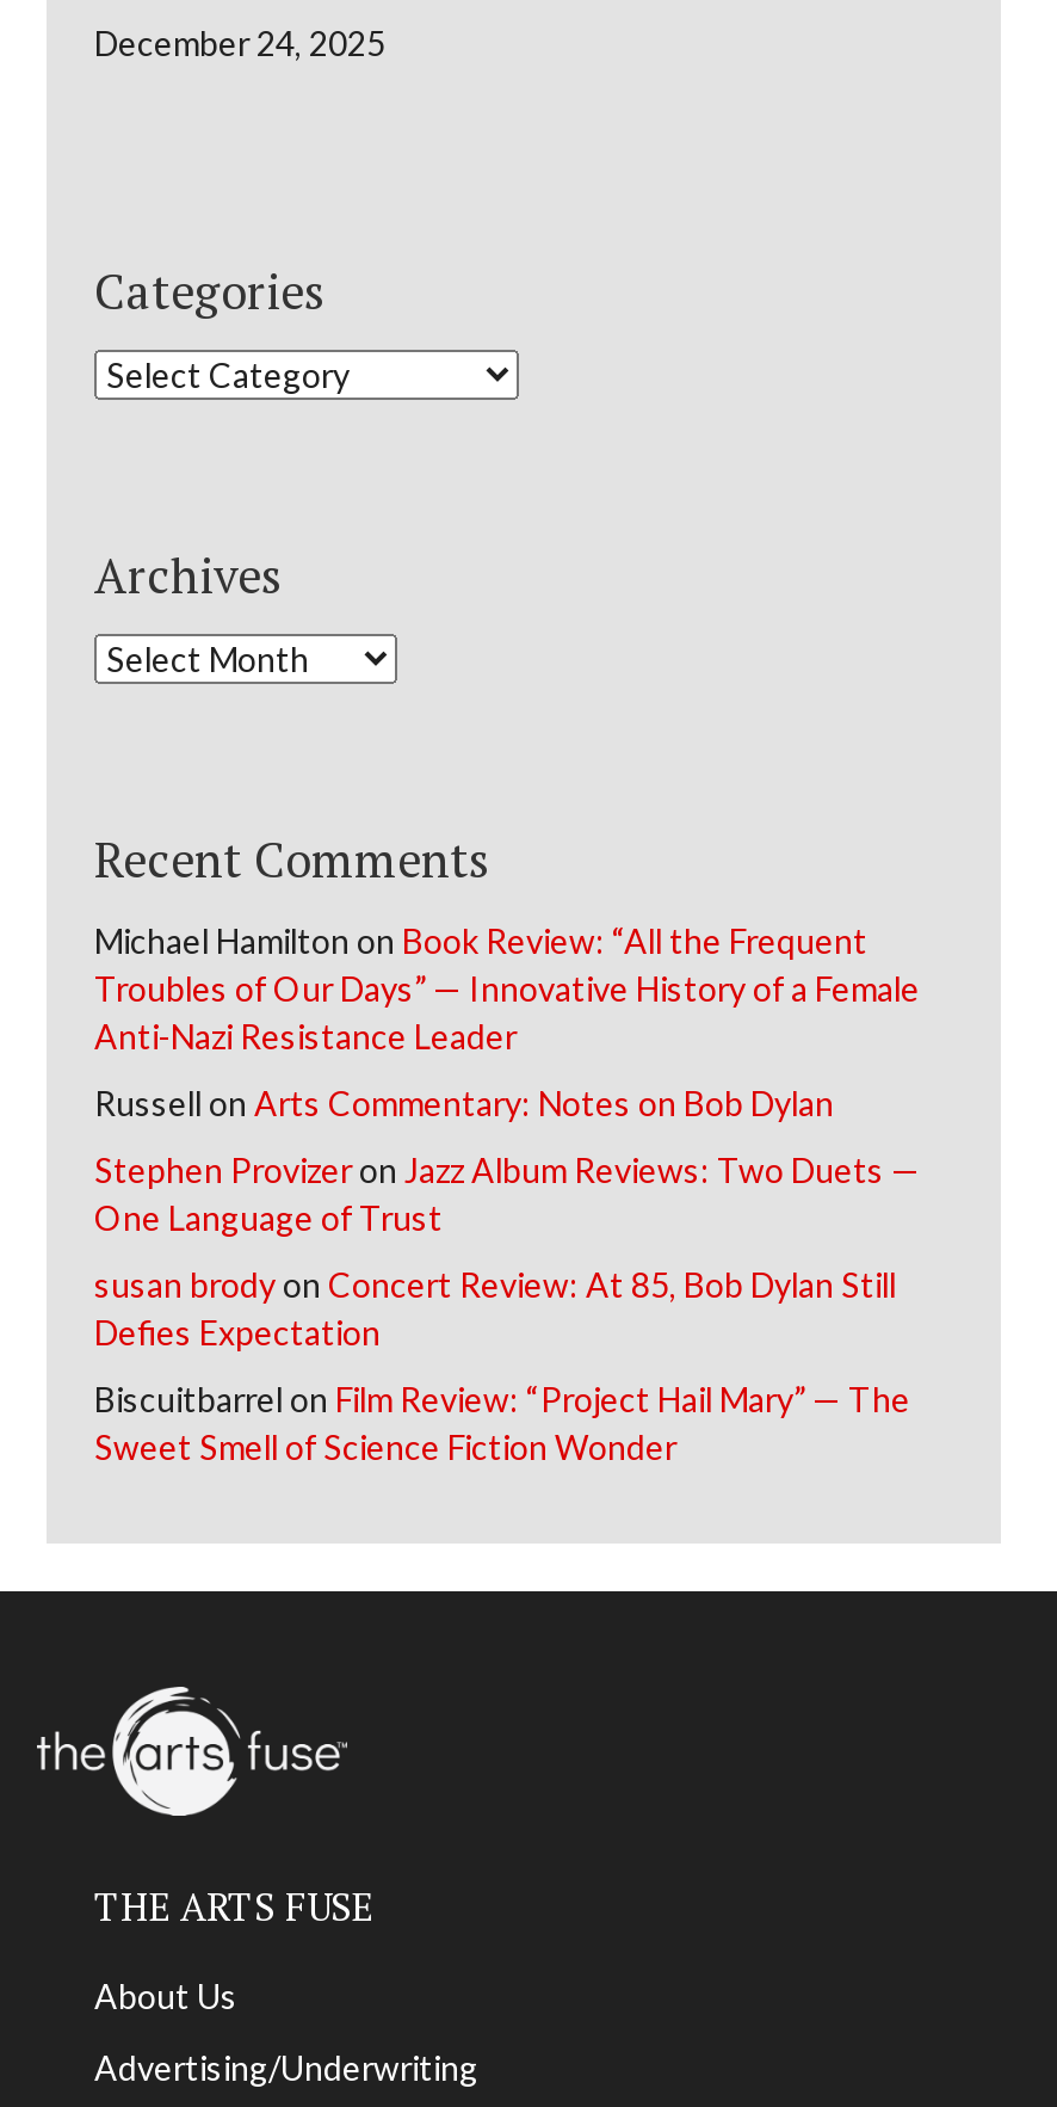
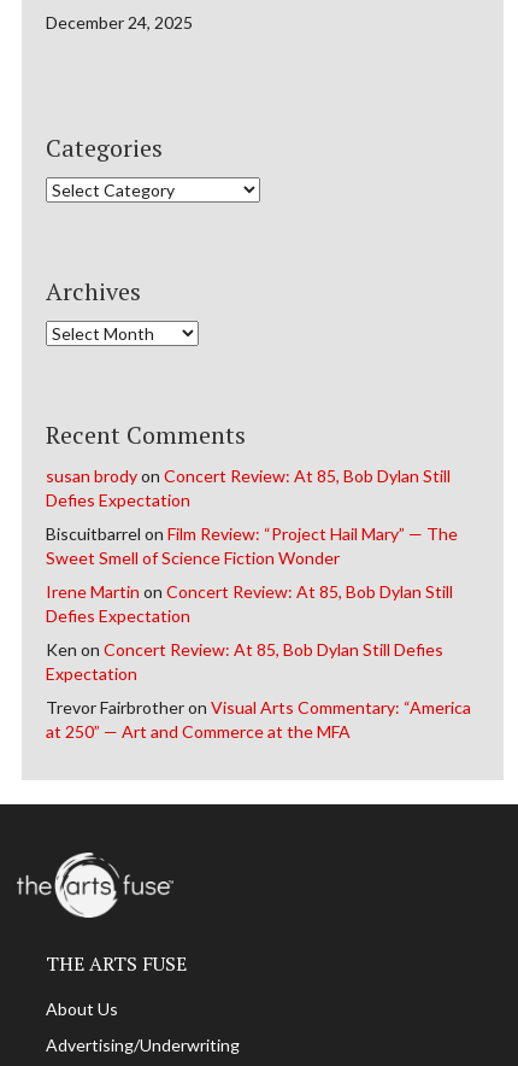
[94,919,920,1237] Michael Hamilton on Book Review: “All the Frequent | Troubles of Our Days” — Innovative History of a Female | Anti-Nazi Resistance Leader | Russell on Arts Commentary: Notes on Bob Dylan | Stephen Provizer on Jazz Album Reviews: Two Duets — | One Language of Trust -> none
moved [94,1263,910,1466] -> [46,465,458,567]: susan brody on Concert Review: At 85, Bob Dylan Still | Defies Expectation | Biscuitbarrel on Film Review: “Project Hail Mary” — The | Sweet Smell of Science Fiction Wonder
none -> [46,581,471,741] Irene Martin on Concert Review: At 85, Bob Dylan Still | Defies Expectation | Ken on Concert Review: At 85, Bob Dylan Still Defies | Expectation | Trevor Fairbrother on Visual Arts Commentary: “America | at 250” — Art and Commerce at the MFA

